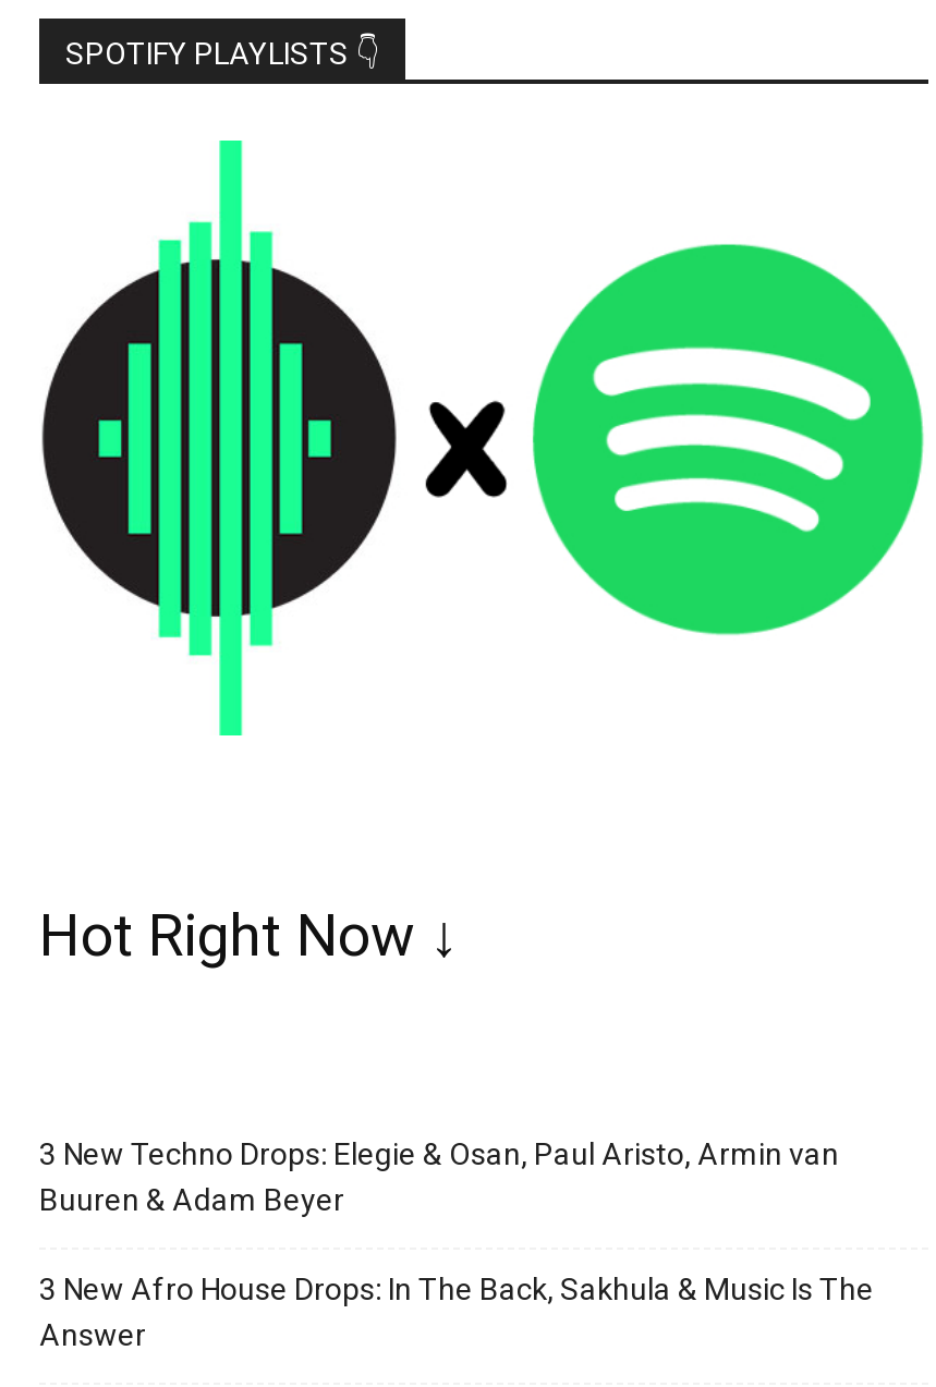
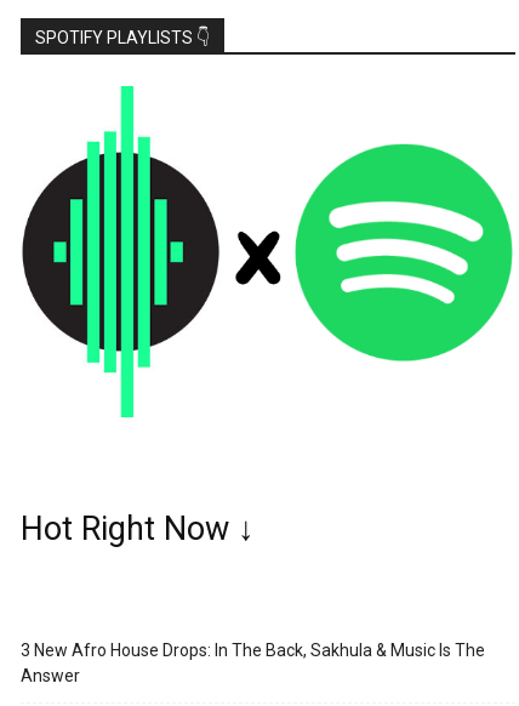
[39,1136,839,1216] 3 New Techno Drops: Elegie & Osan, Paul Aristo, Armin van | Buuren & Adam Beyer -> none

